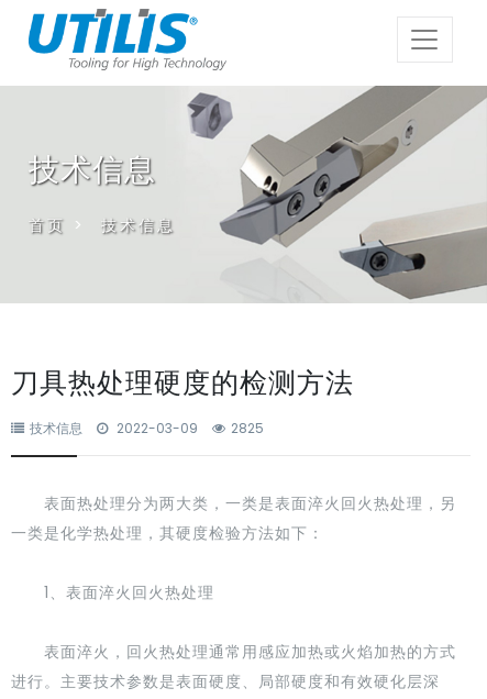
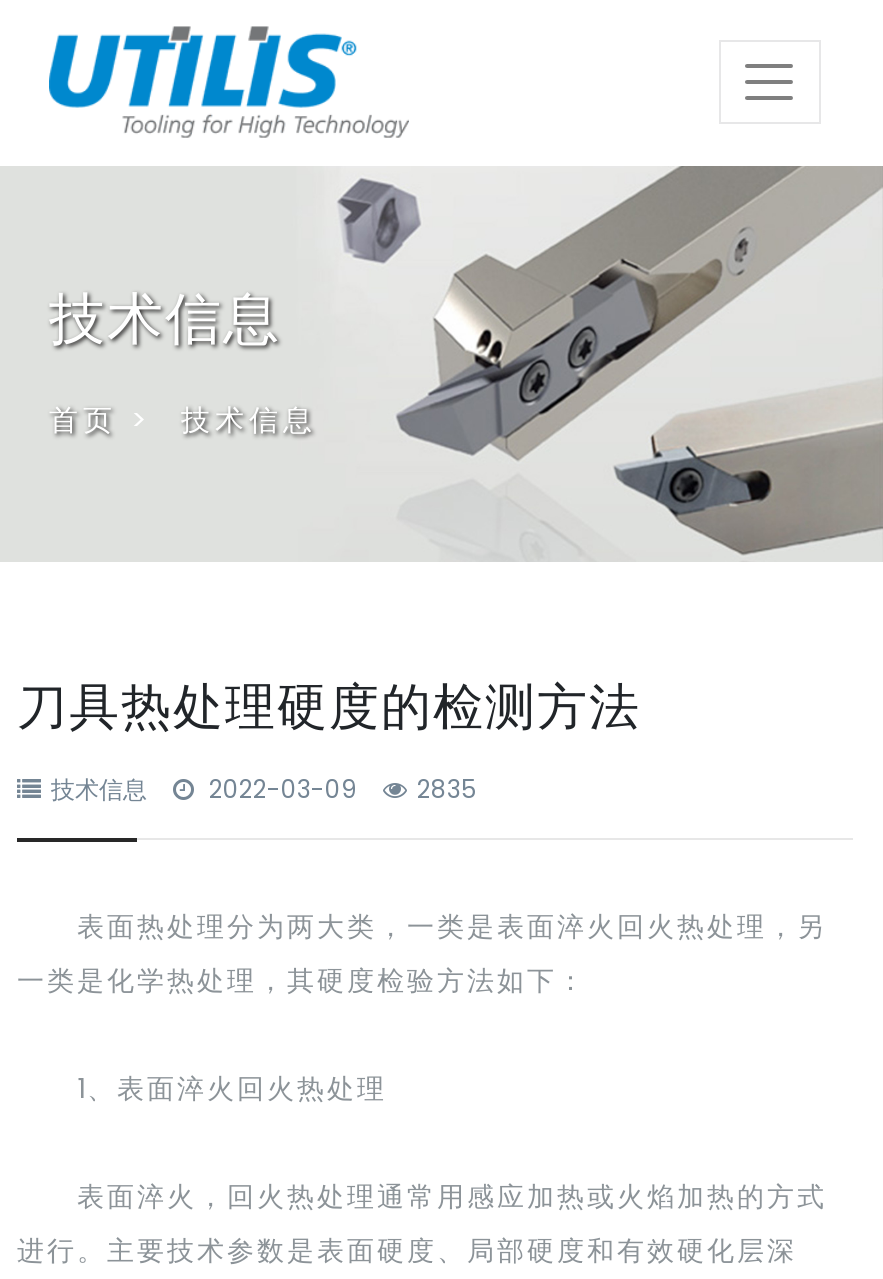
[30,419,264,437] 技术信息 2022-03-09 2825 -> [51,772,477,806] 技术信息 2022-03-09 2835

